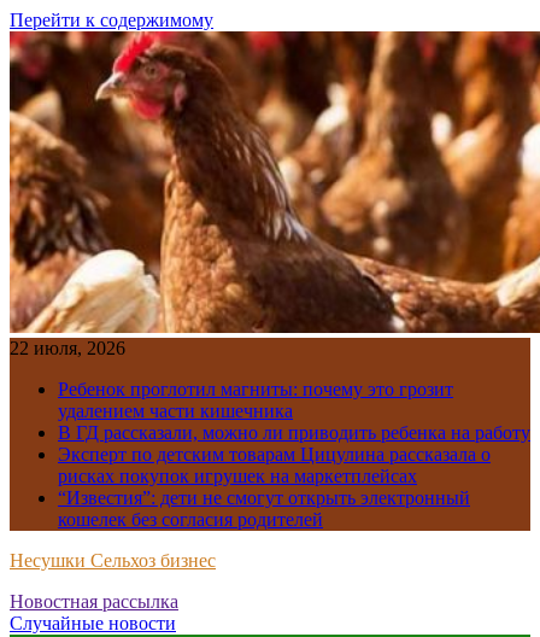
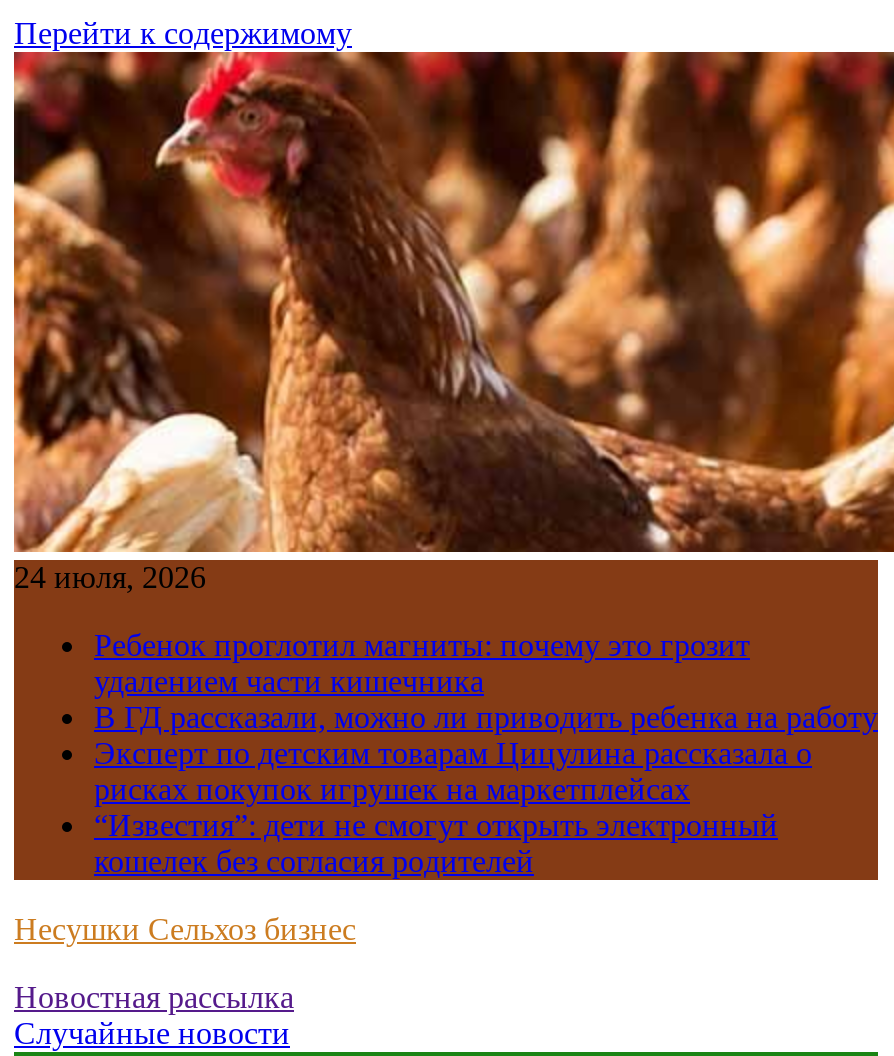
[10,338,125,358] 22 июля, 2026 -> [14,560,206,594] 24 июля, 2026

